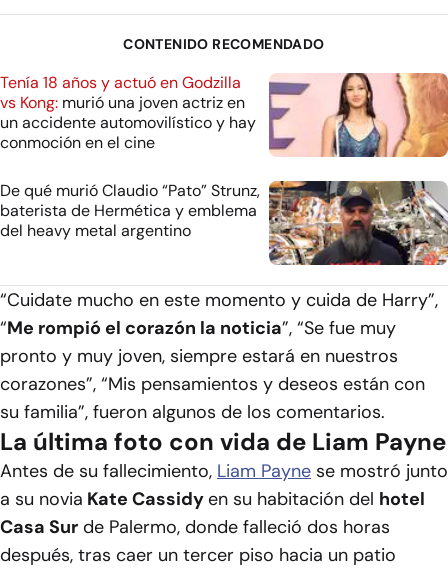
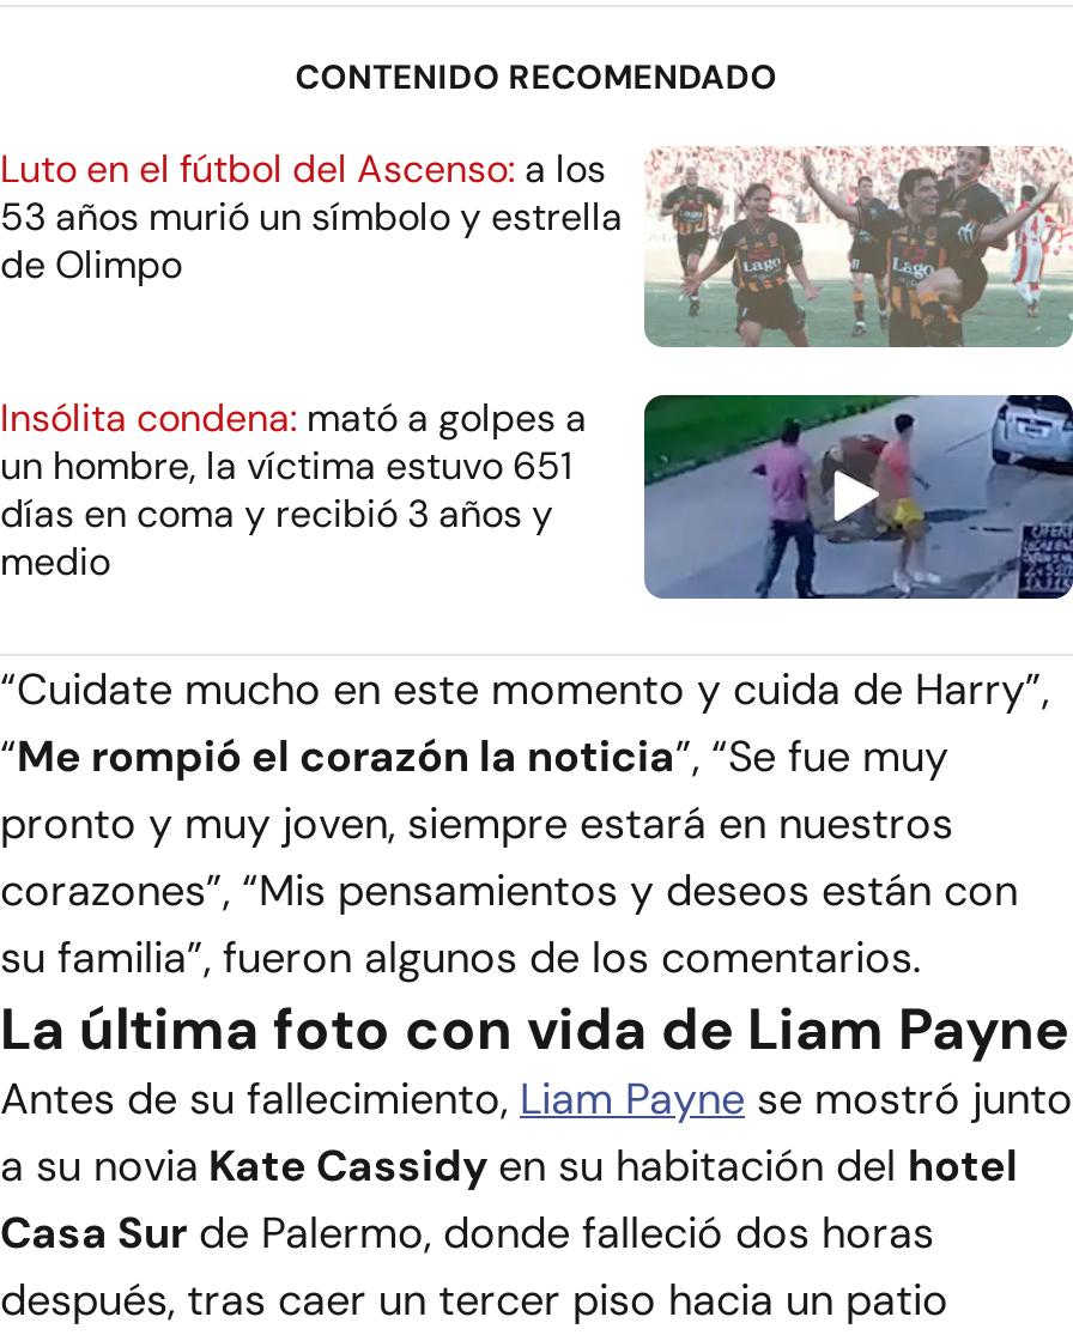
[0,72,445,158] [image] | Tenía 18 años y actuó en Godzilla | vs Kong: murió una joven actriz en | un accidente automovilístico y hay | conmoción en el cine -> [0,143,1066,350] [image] | Luto en el fútbol del Ascenso: a los | 53 años murió un símbolo y estrella | de Olimpo
[0,177,445,266] [image] | De qué murió Claudio “Pato” Strunz, | baterista de Hermética y emblema | del heavy metal argentino -> [0,393,1066,606] [image] | Insólita condena: mató a golpes a | un hombre, la víctima estuvo 651 | días en coma y recibió 3 años y | medio

